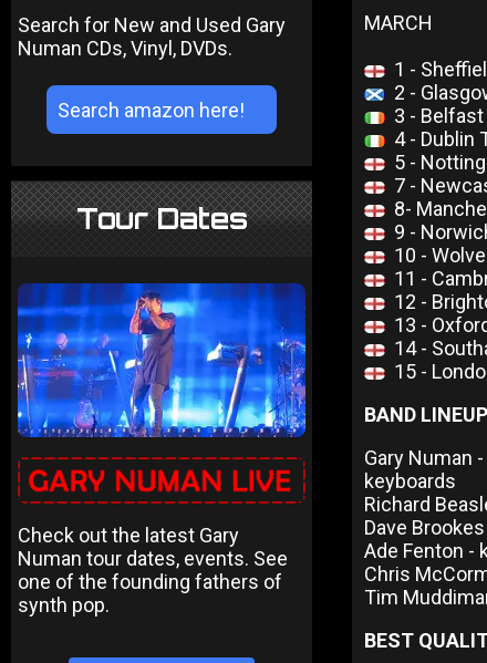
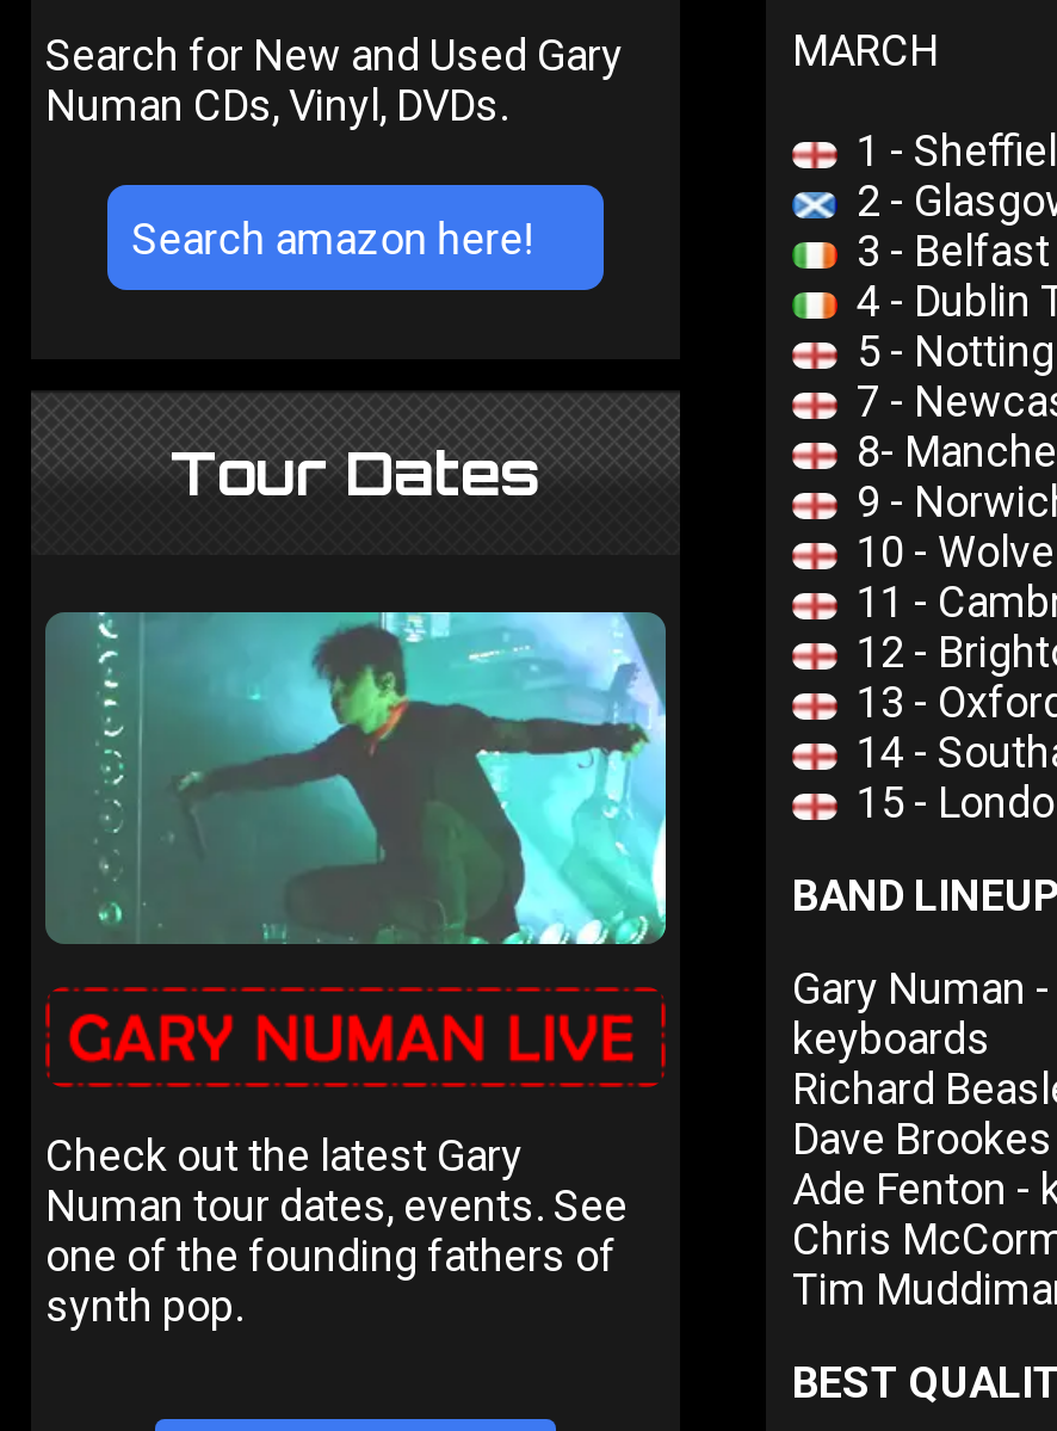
[17,282,307,438] [image] -> [45,610,668,946] [image]

